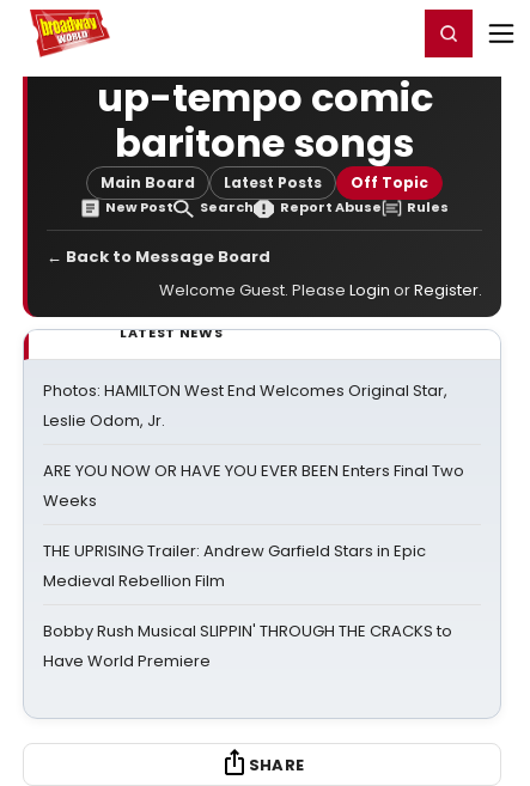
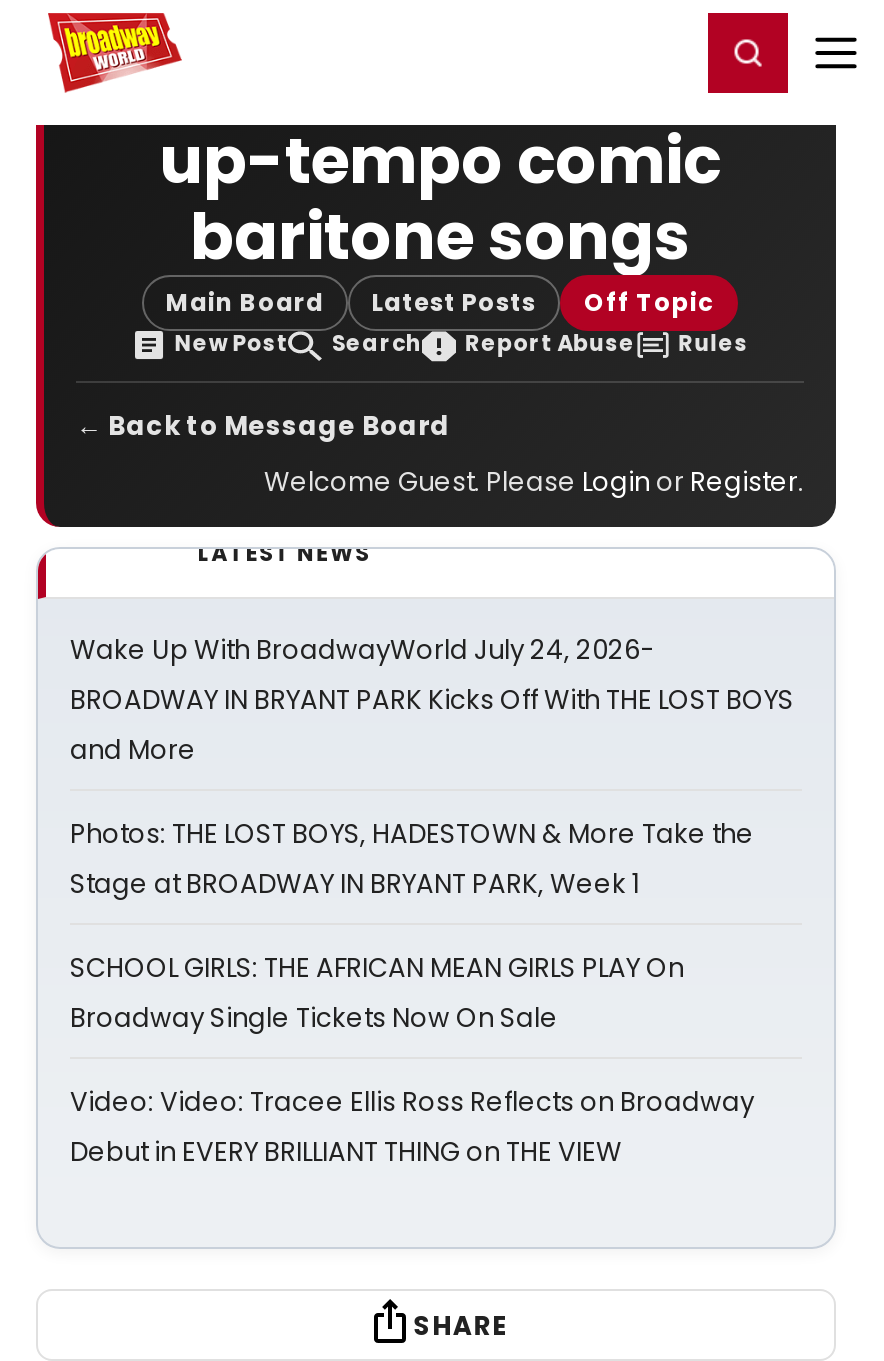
[43,379,447,432] Photos: HAMILTON West End Welcomes Original Star, | Leslie Odom, Jr. -> [70,631,794,769] Wake Up With BroadwayWorld July 24, 2026- | BROADWAY IN BRYANT PARK Kicks Off With THE LOST BOYS | and More
[43,459,464,512] ARE YOU NOW OR HAVE YOU EVER BEEN Enters Final Two | Weeks -> [70,815,754,903] Photos: THE LOST BOYS, HADESTOWN & More Take the | Stage at BROADWAY IN BRYANT PARK, Week 1
[43,540,426,592] THE UPRISING Trailer: Andrew Garfield Stars in Epic | Medieval Rebellion Film -> [70,949,684,1037] SCHOOL GIRLS: THE AFRICAN MEAN GIRLS PLAY On | Broadway Single Tickets Now On Sale
[43,620,452,672] Bobby Rush Musical SLIPPIN' THROUGH THE CRACKS to | Have World Premiere -> [70,1083,754,1171] Video: Video: Tracee Ellis Ross Reflects on Broadway | Debut in EVERY BRILLIANT THING on THE VIEW

